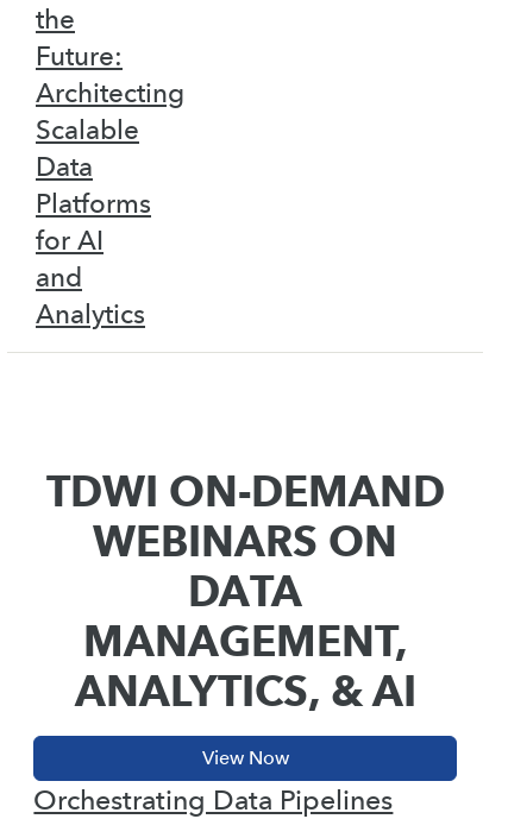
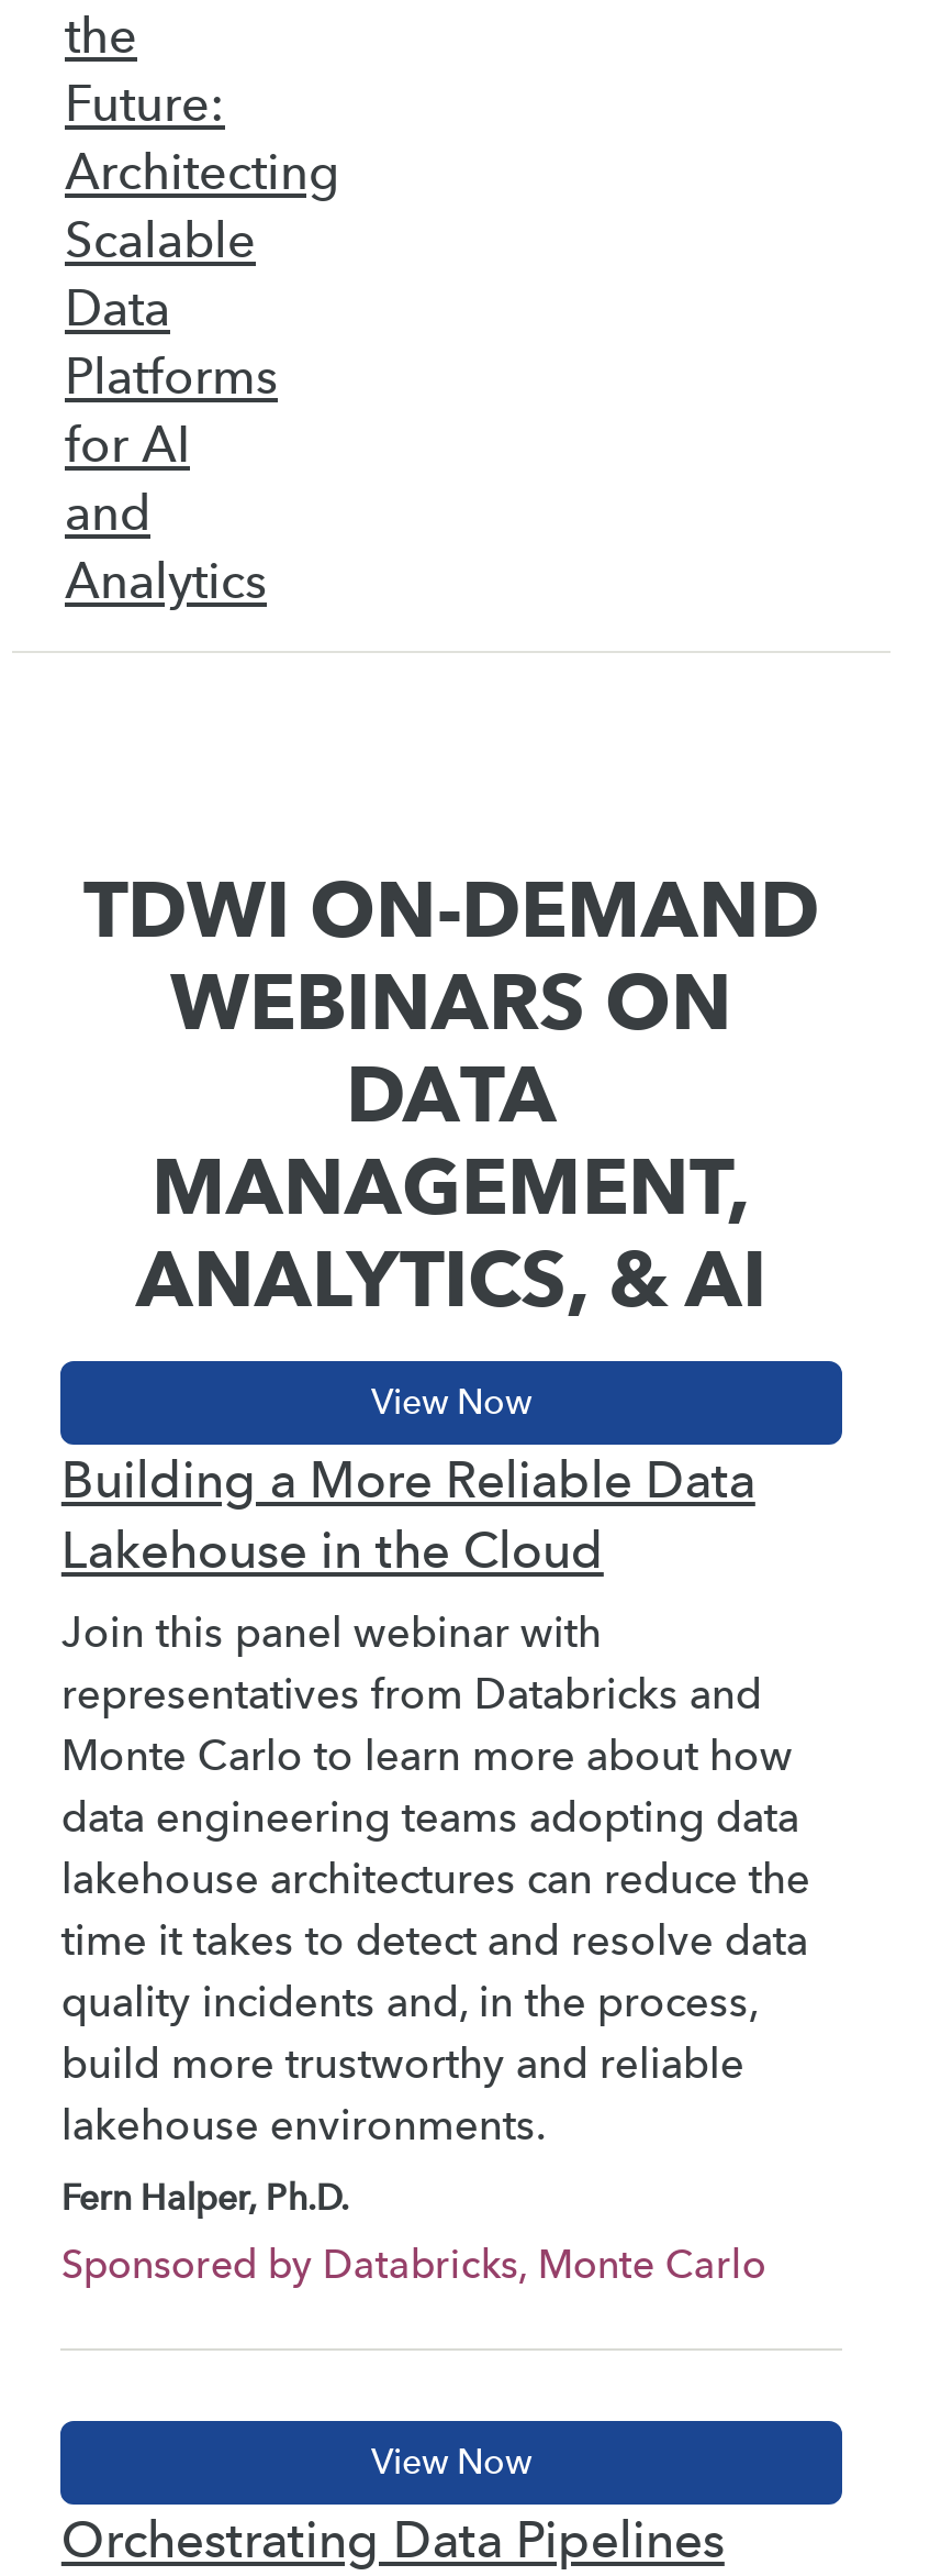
none -> [61,1448,810,2289] Building a More Reliable Data | Lakehouse in the Cloud | Join this panel webinar with | representatives from Databricks and | Monte Carlo to learn more about how | data engineering teams adopting data | lakehouse architectures can reduce the | time it takes to detect and resolve data | quality incidents and, in the process, | build more trustworthy and reliable | lakehouse environments. | Fern Halper, Ph.D. | Sponsored by Databricks, Monte Carlo

